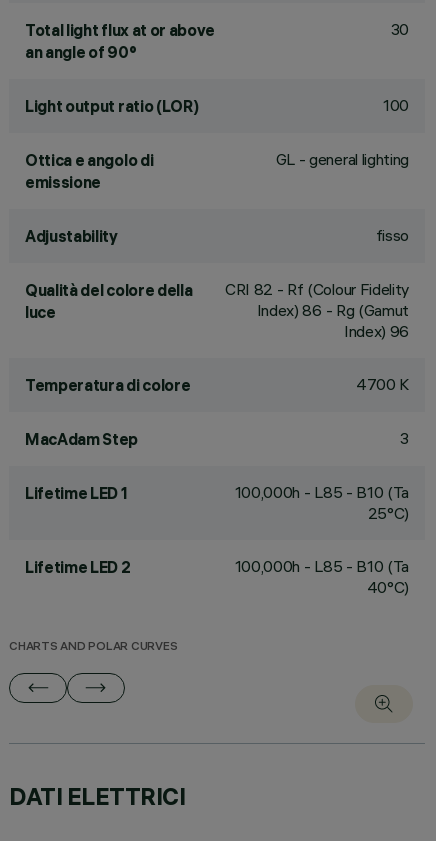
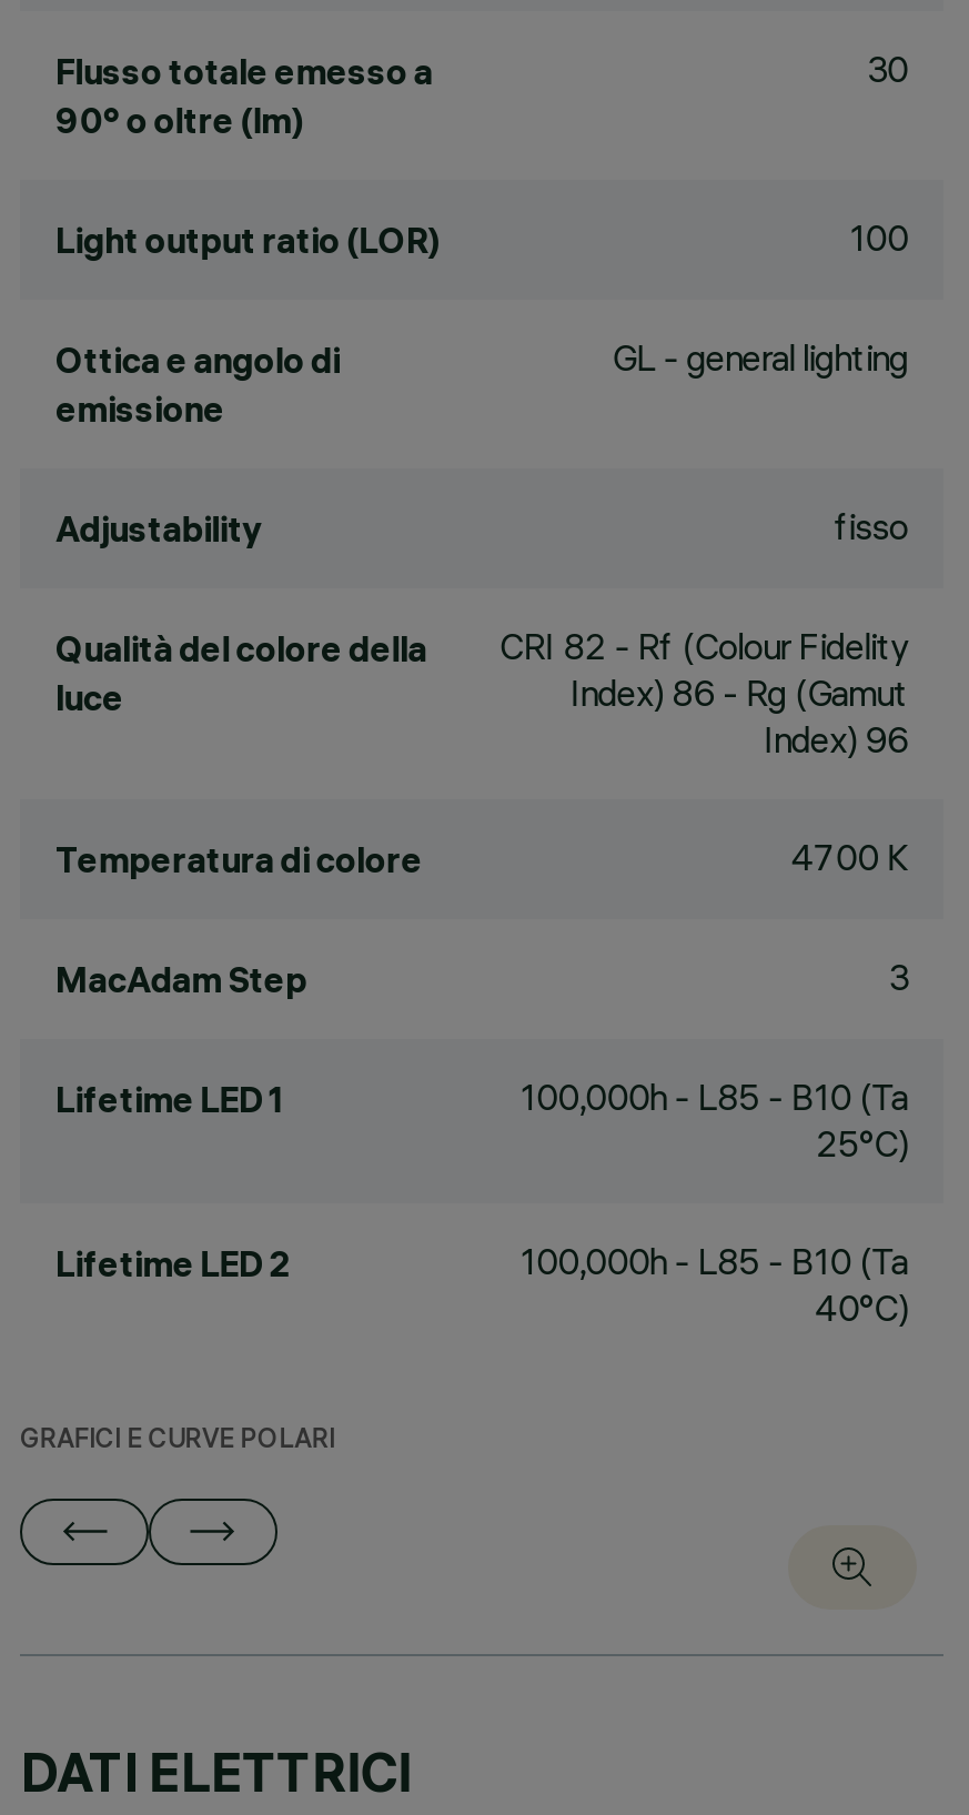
[25,20,215,62] Total light flux at or above | an angle of 90° -> [55,49,433,142] Flusso totale emesso a | 90° o oltre (lm)
[9,641,177,654] CHARTS AND POLAR CURVES -> [20,1428,335,1456] GRAFICI E CURVE POLARI

